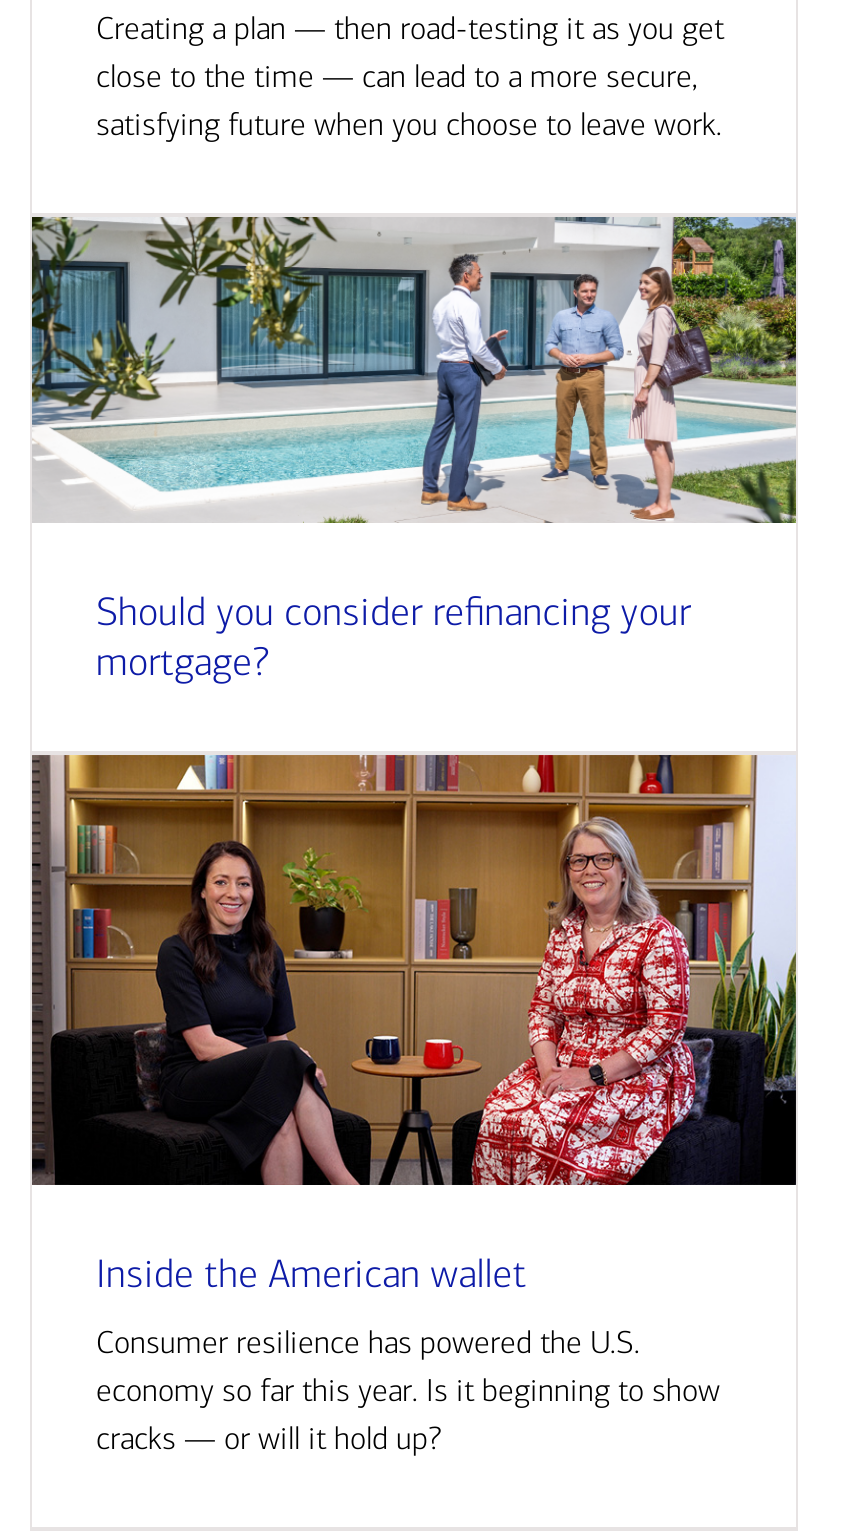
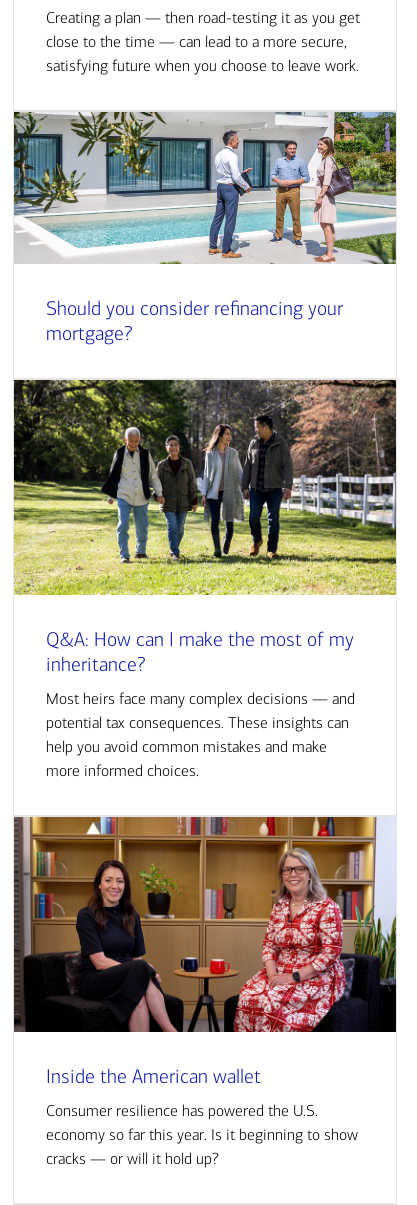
none -> [13,379,397,780] [image] | Q&A: How can I make the most of my | inheritance? | Most heirs face many complex decisions — and | potential tax consequences. These insights can | help you avoid common mistakes and make | more informed choices.

